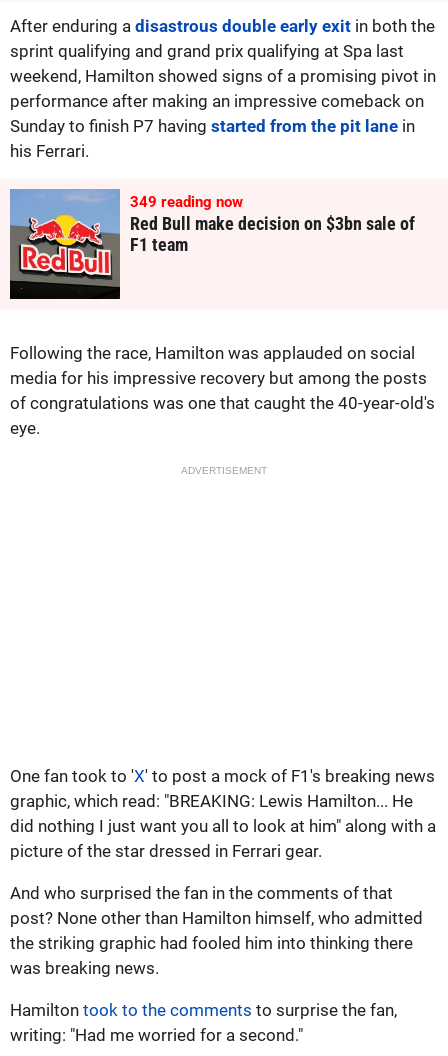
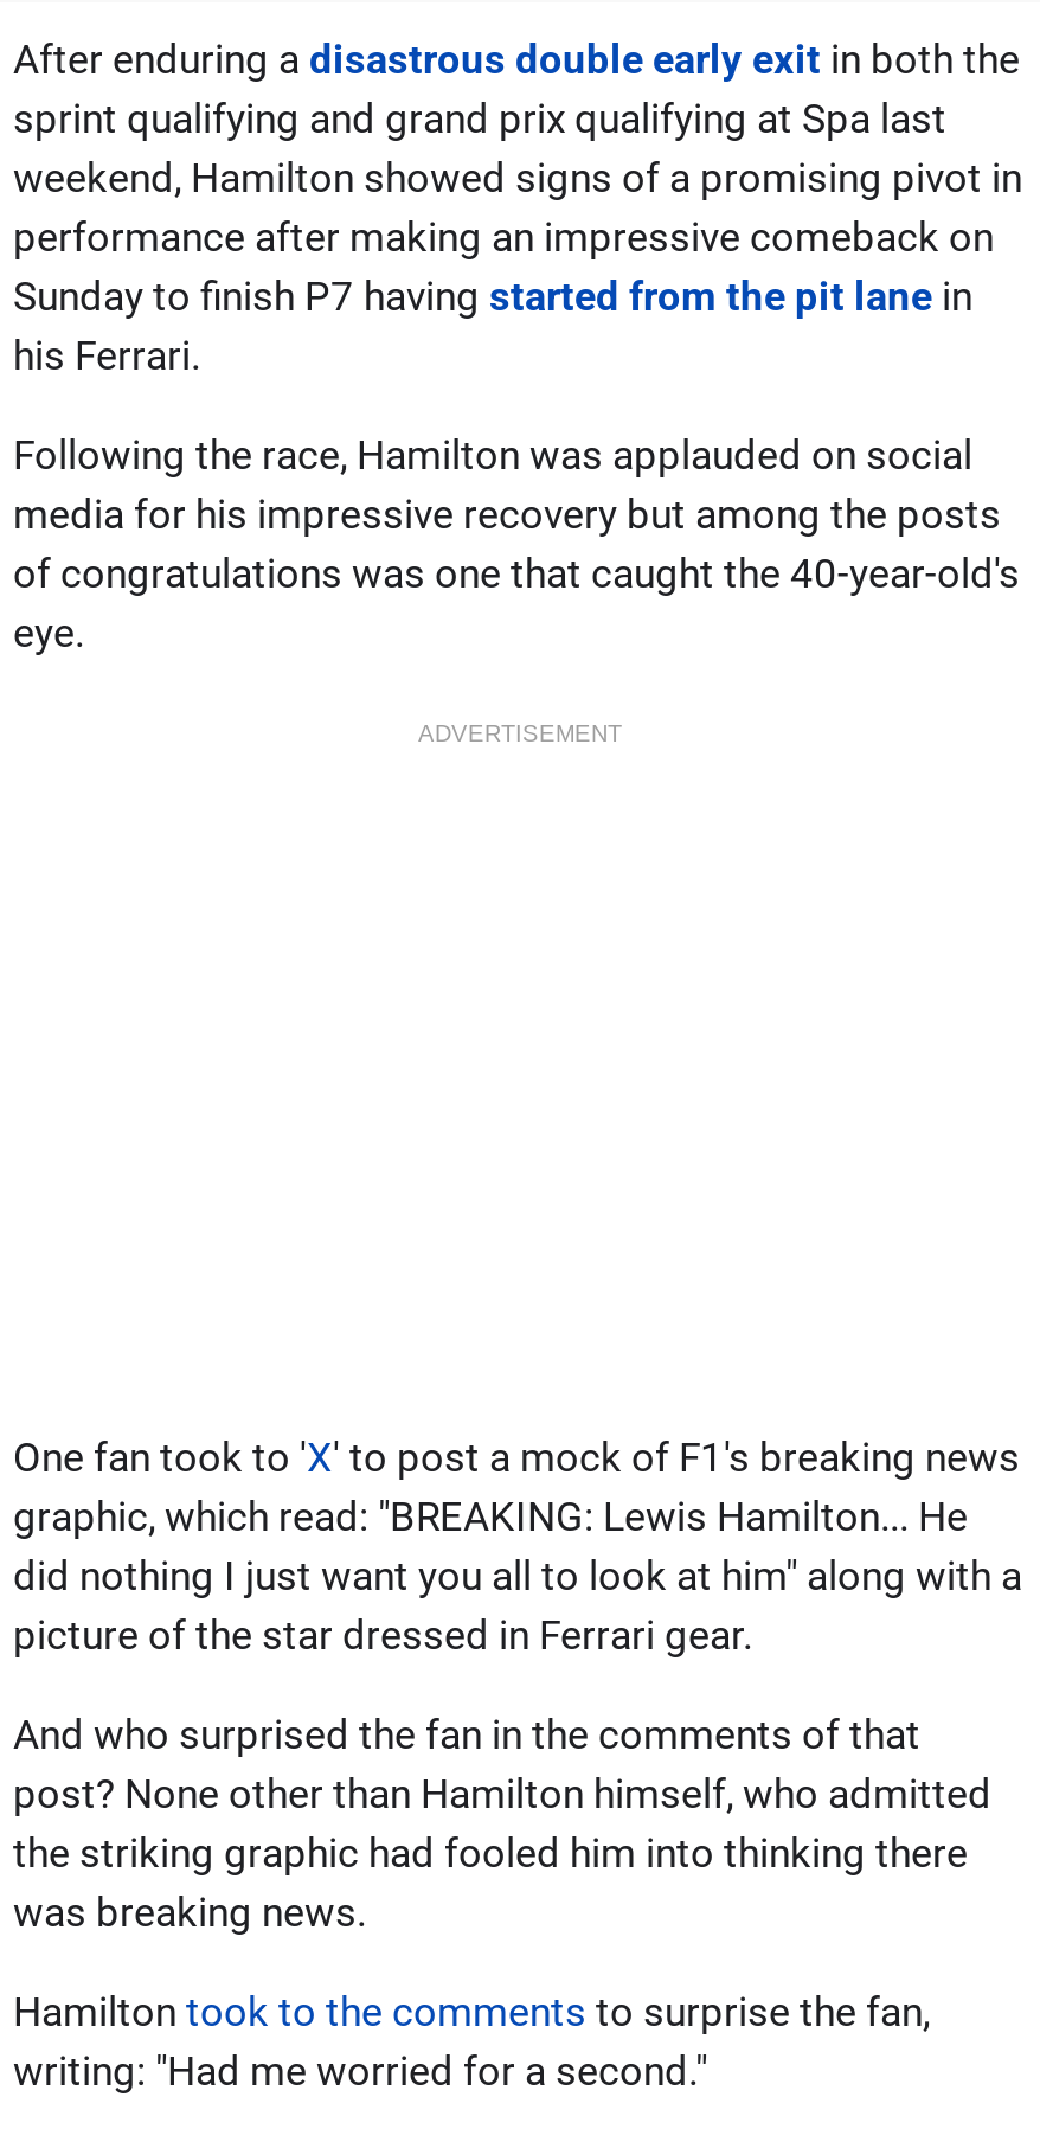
[9,188,415,301] [image] | 349 reading now | Red Bull make decision on $3bn sale of | F1 team -> none

